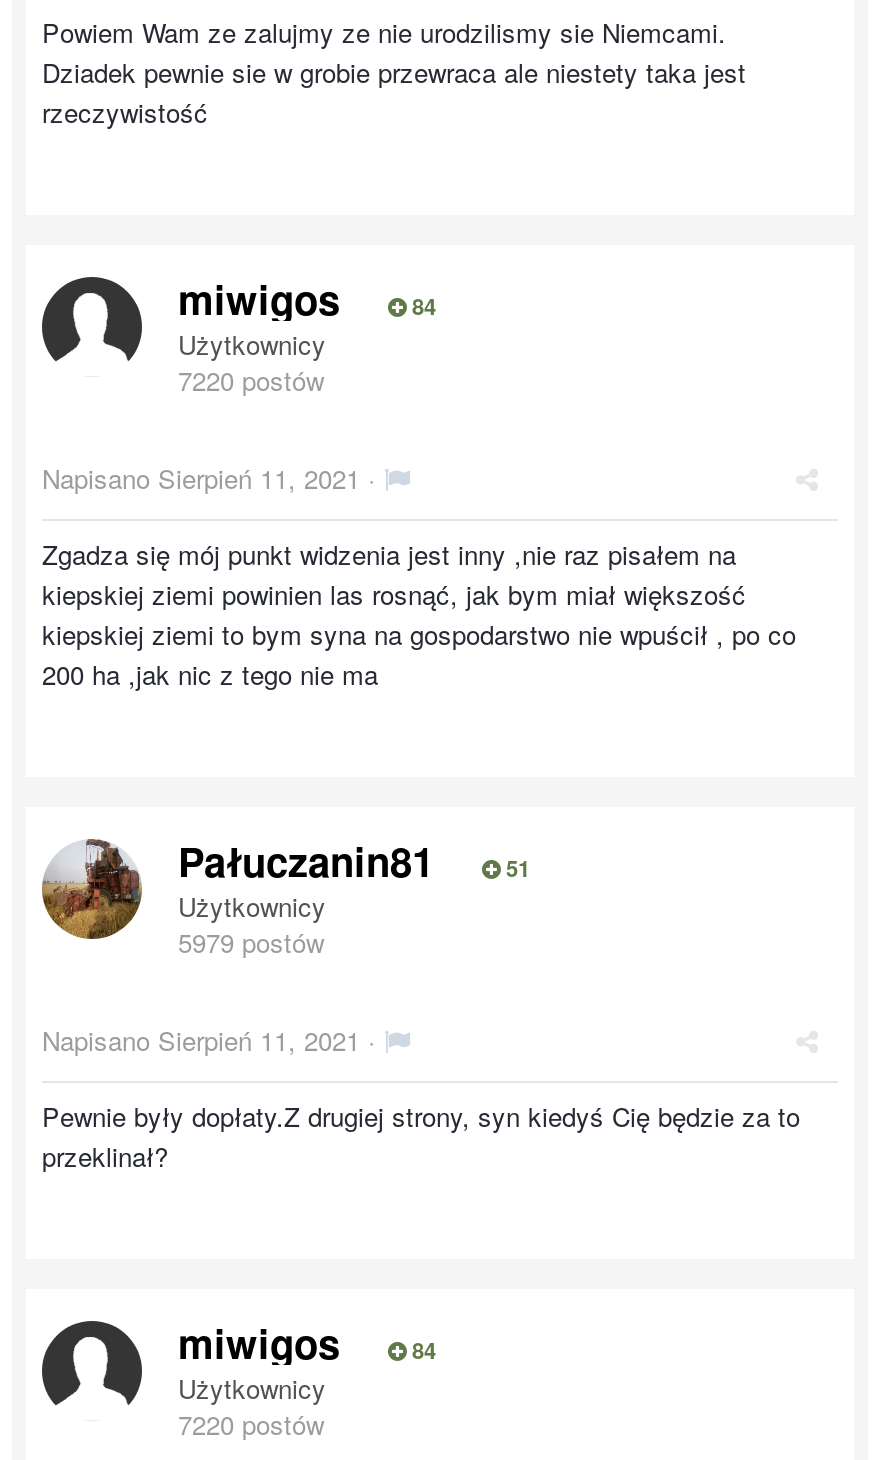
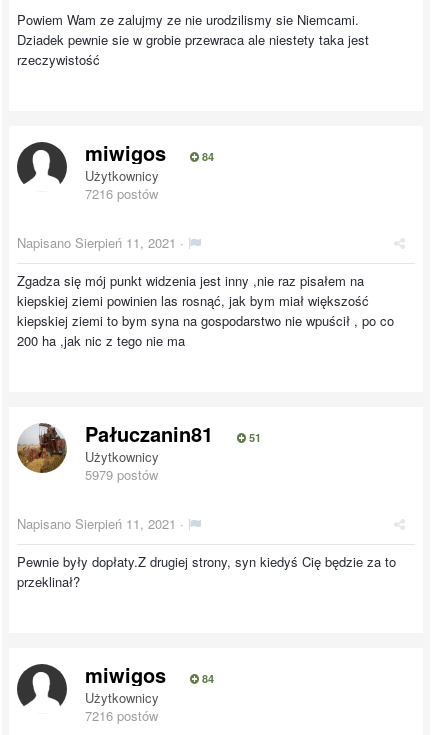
[178,360,324,398] 7220 postów -> [85,184,158,203] 7216 postów
[178,1404,324,1442] 7220 postów -> [85,706,158,725] 7216 postów

